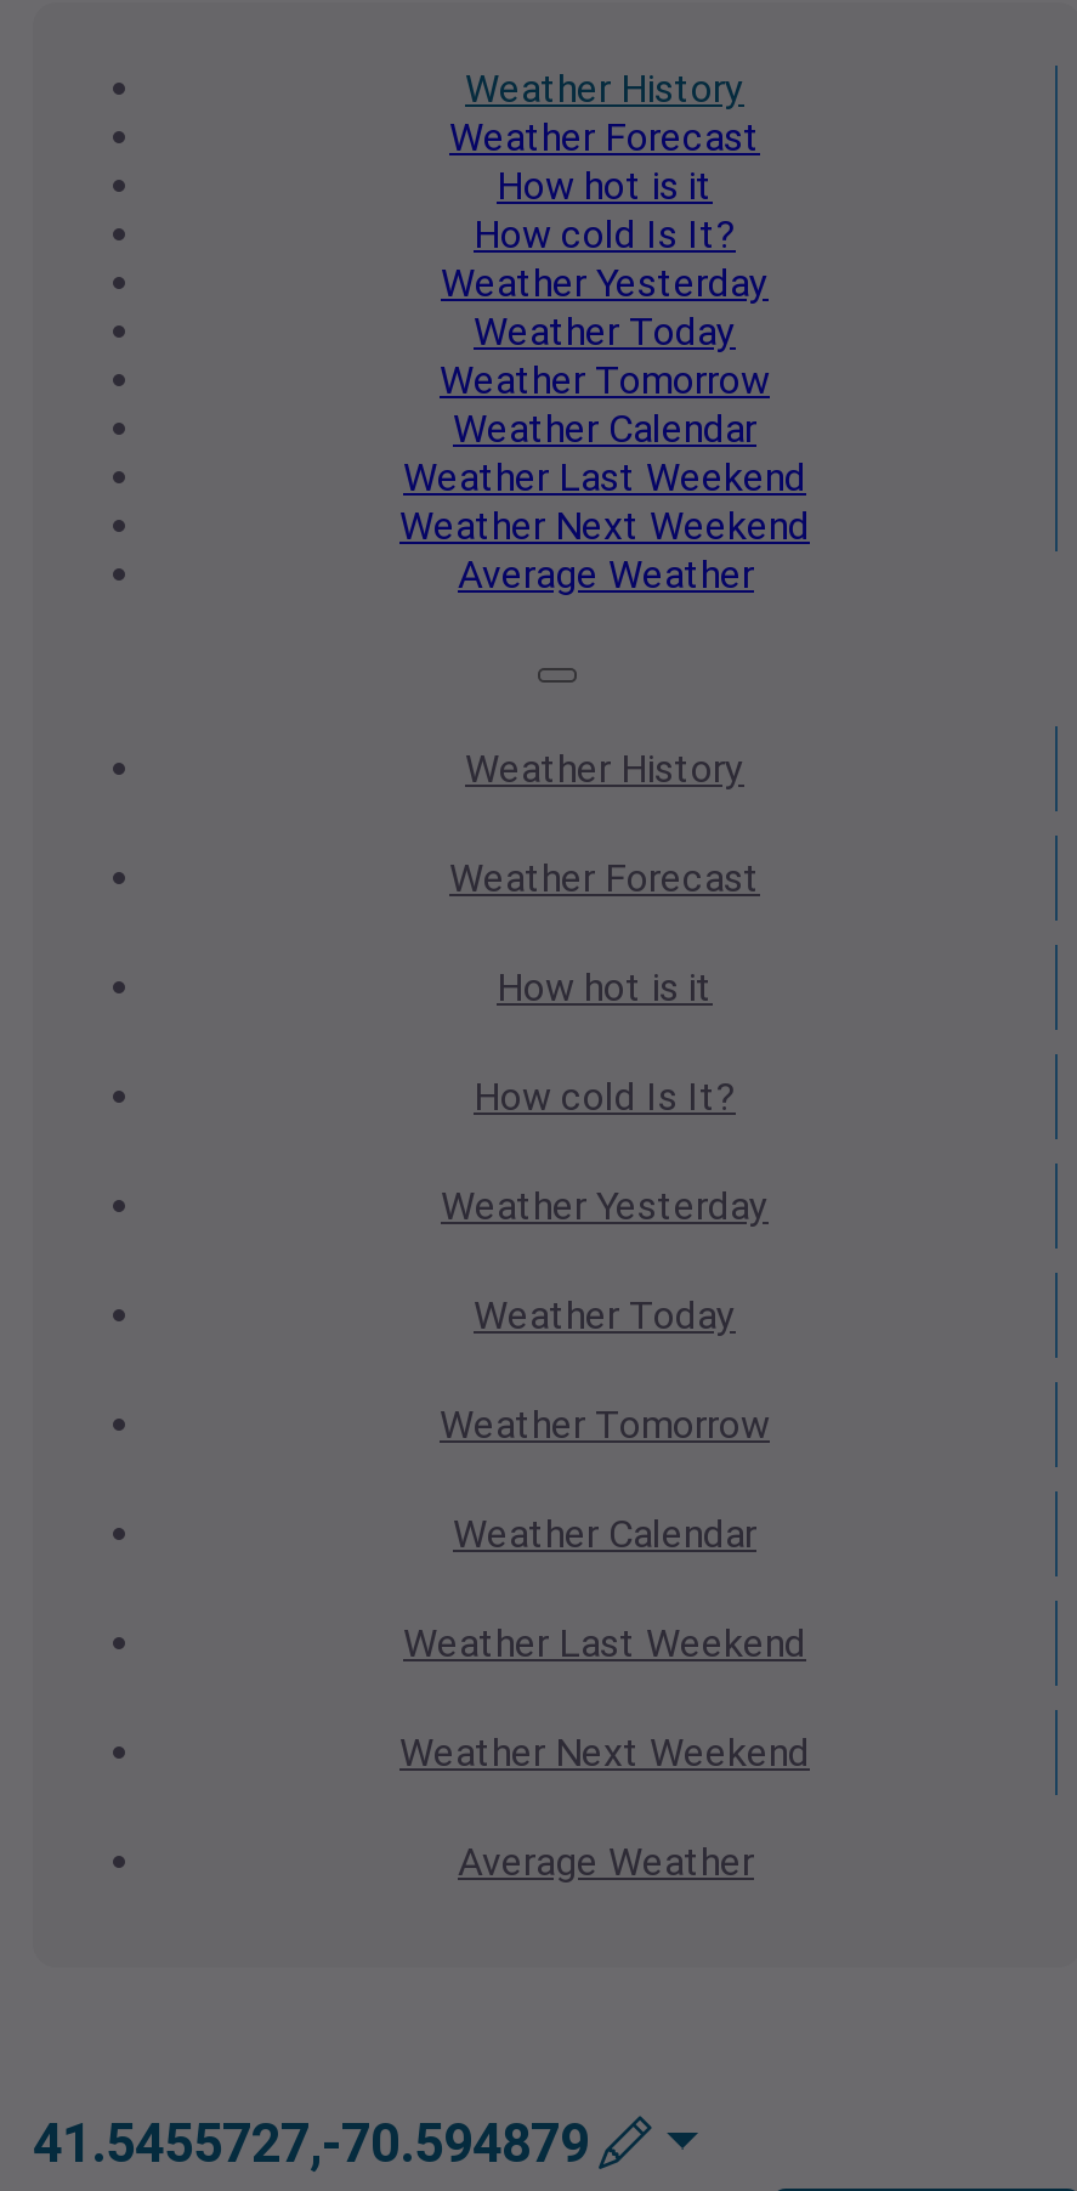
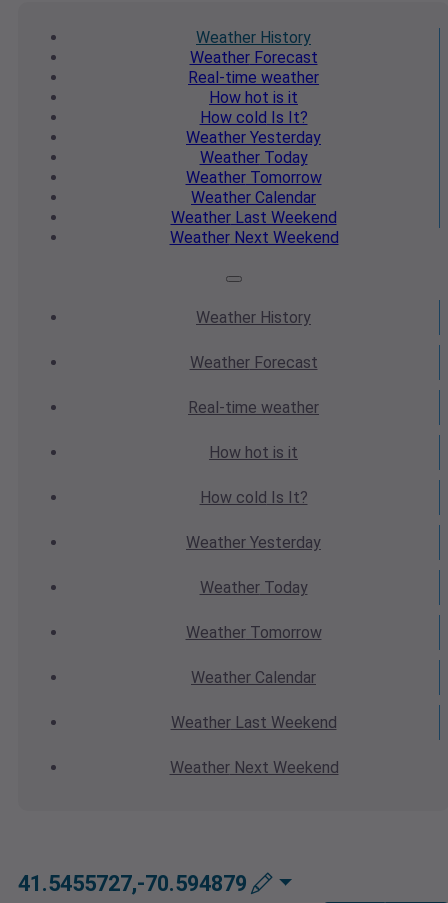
moved [399,163,810,549] -> [169,88,338,247]: How hot is it | How cold Is It? | Weather Yesterday | Weather Today | Weather Tomorrow | Weather Calendar | Weather Last Weekend | Weather Next Weekend
none -> [188,68,319,87] Real-time weather
[458,552,754,598] Average Weather -> none
none -> [188,398,319,417] Real-time weather
moved [399,965,810,1776] -> [169,443,338,777]: How hot is it | How cold Is It? | Weather Yesterday | Weather Today | Weather Tomorrow | Weather Calendar | Weather Last Weekend | Weather Next Weekend
[458,1839,754,1885] Average Weather -> none

